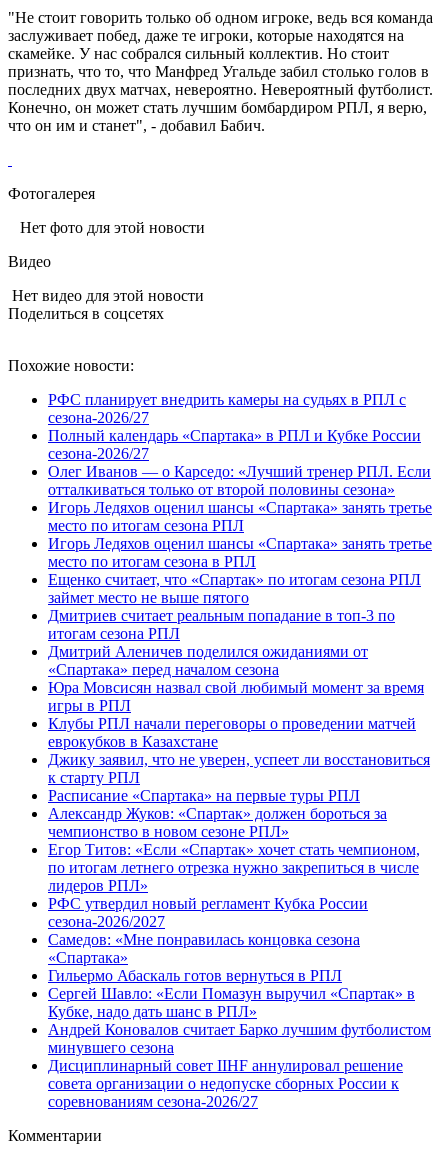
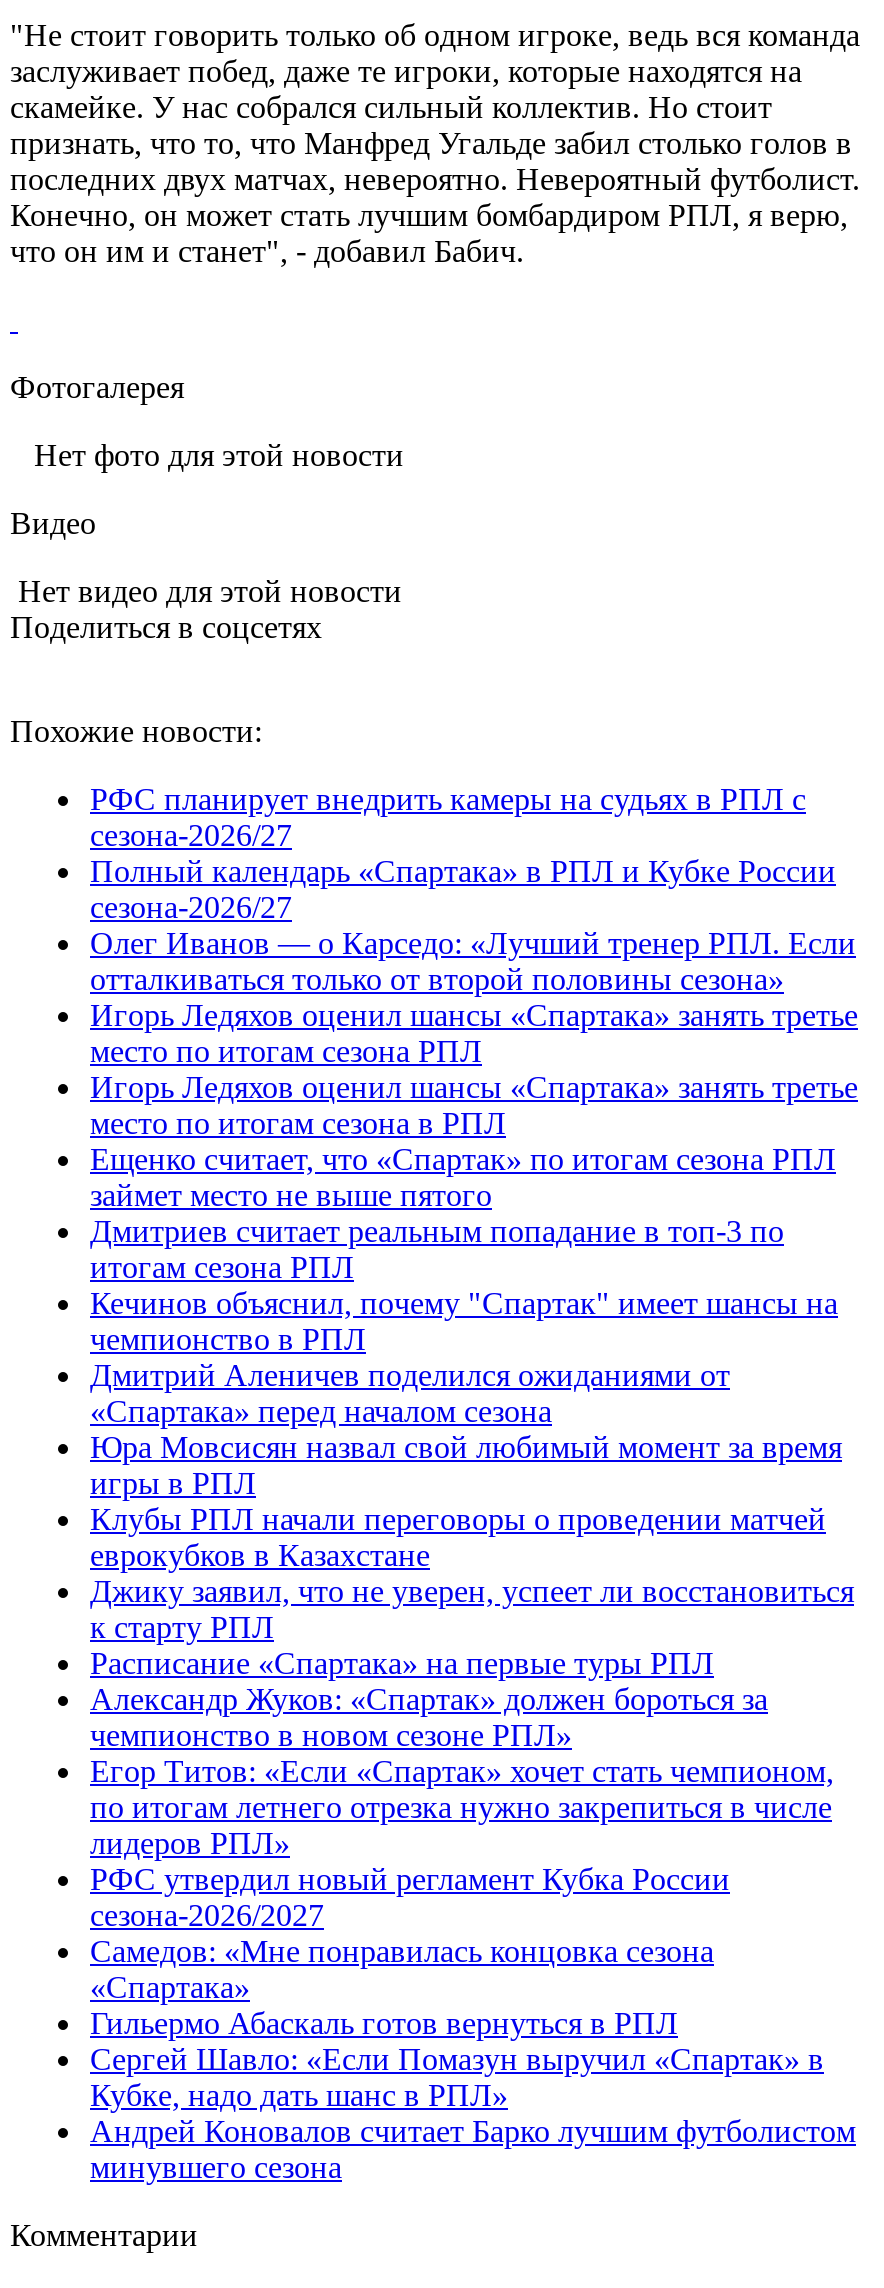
none -> [90,1286,838,1356] Кечинов объяснил, почему "Спартак" имеет шансы на | чемпионство в РПЛ
moved [48,643,431,1056] -> [90,1358,856,2184]: Дмитрий Аленичев поделился ожиданиями от | «Спартака» перед началом сезона | Юра Мовсисян назвал свой любимый момент за время | ... | Андрей Коновалов считает Барко лучшим футболистом | минувшего сезона
[48,1057,403,1110] Дисциплинарный совет IIHF аннулировал решение | совета организации о недопуске сборных России к | соревнованиям сезона‑2026/27 -> none

